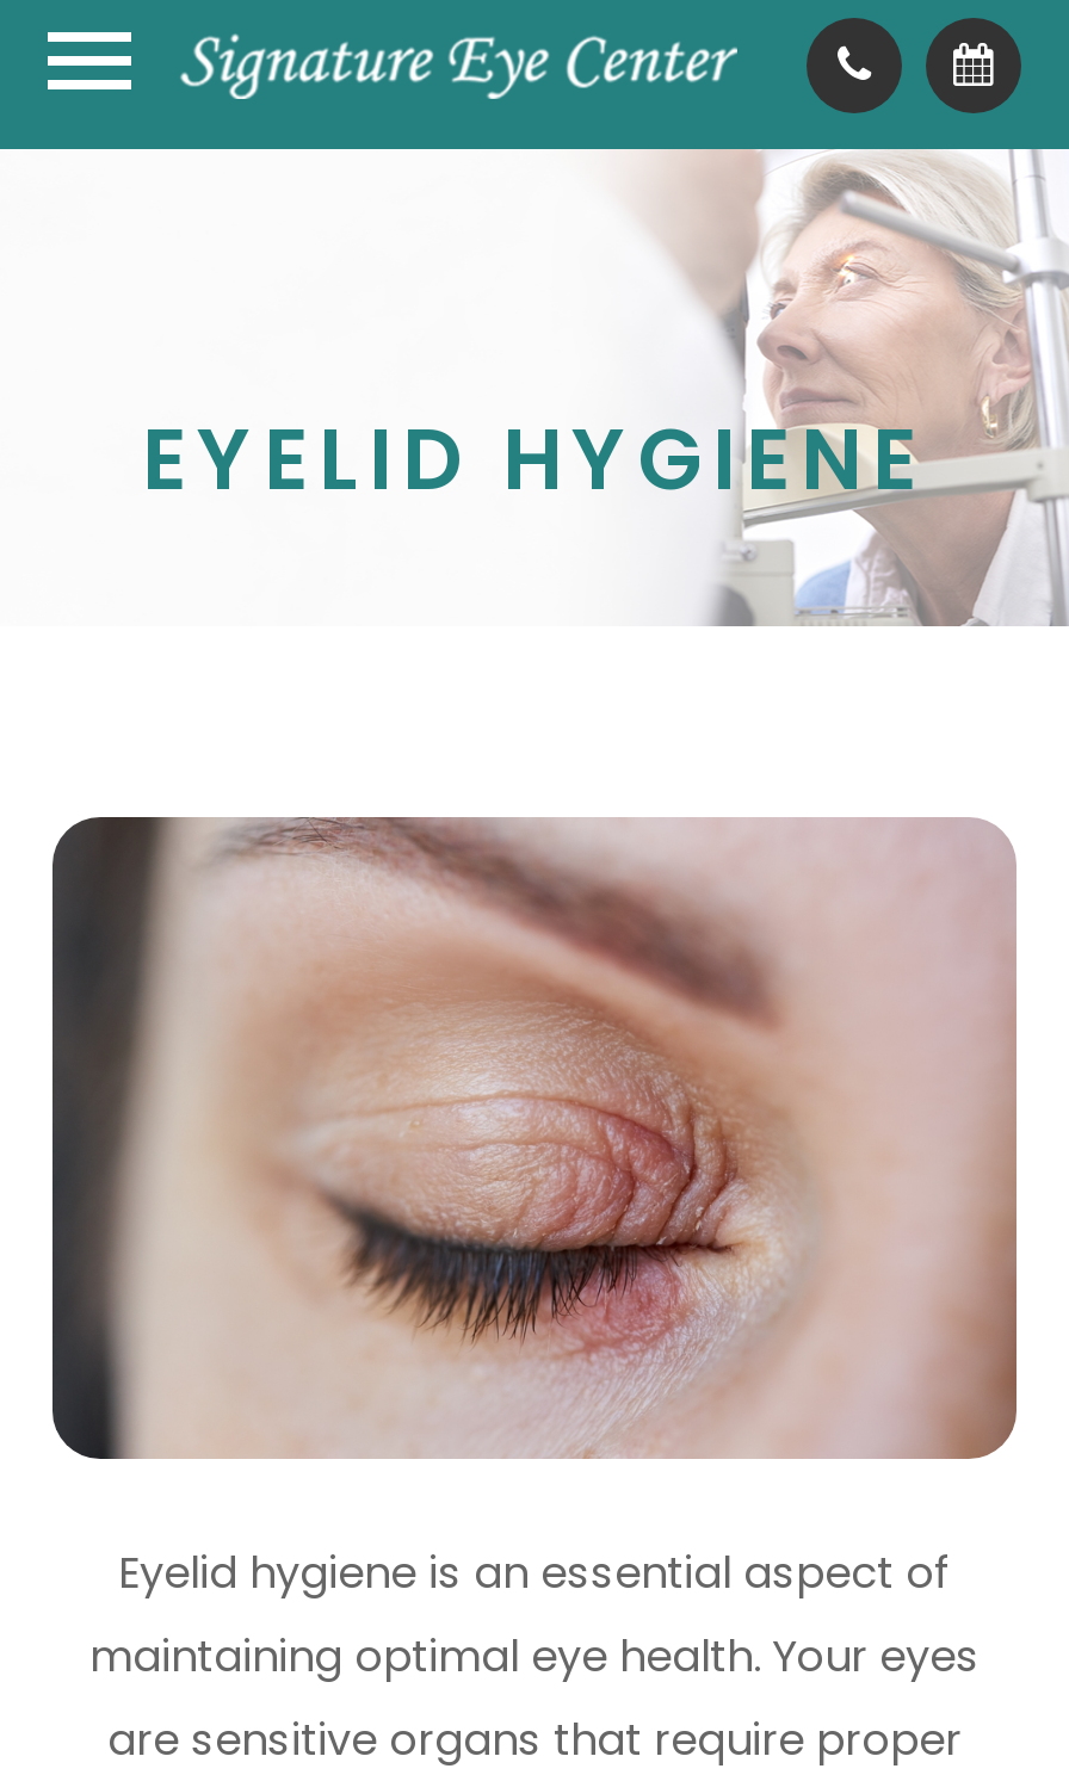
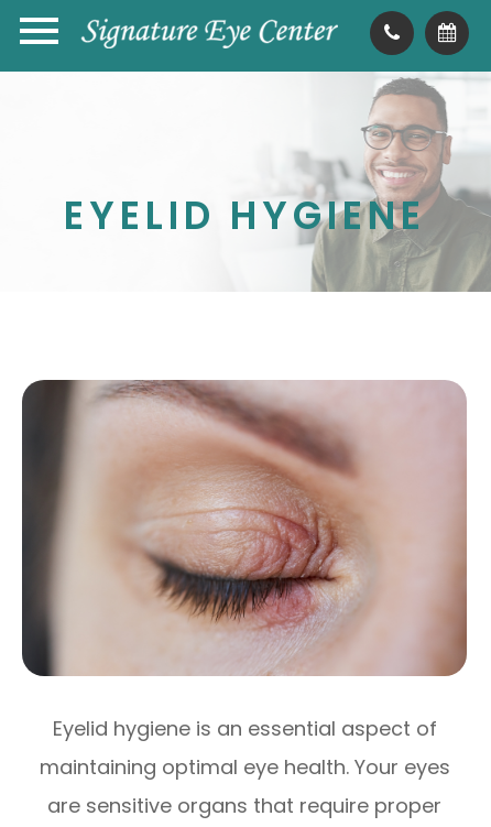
[647,149,1062,624] [image] -> [295,72,488,292] [image]

